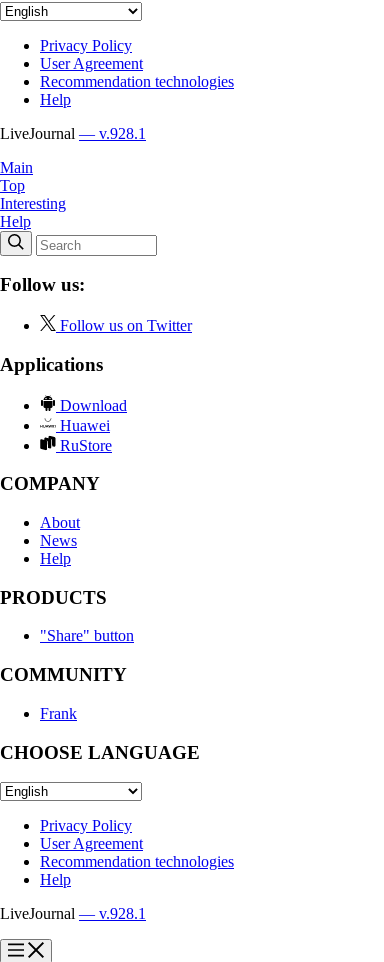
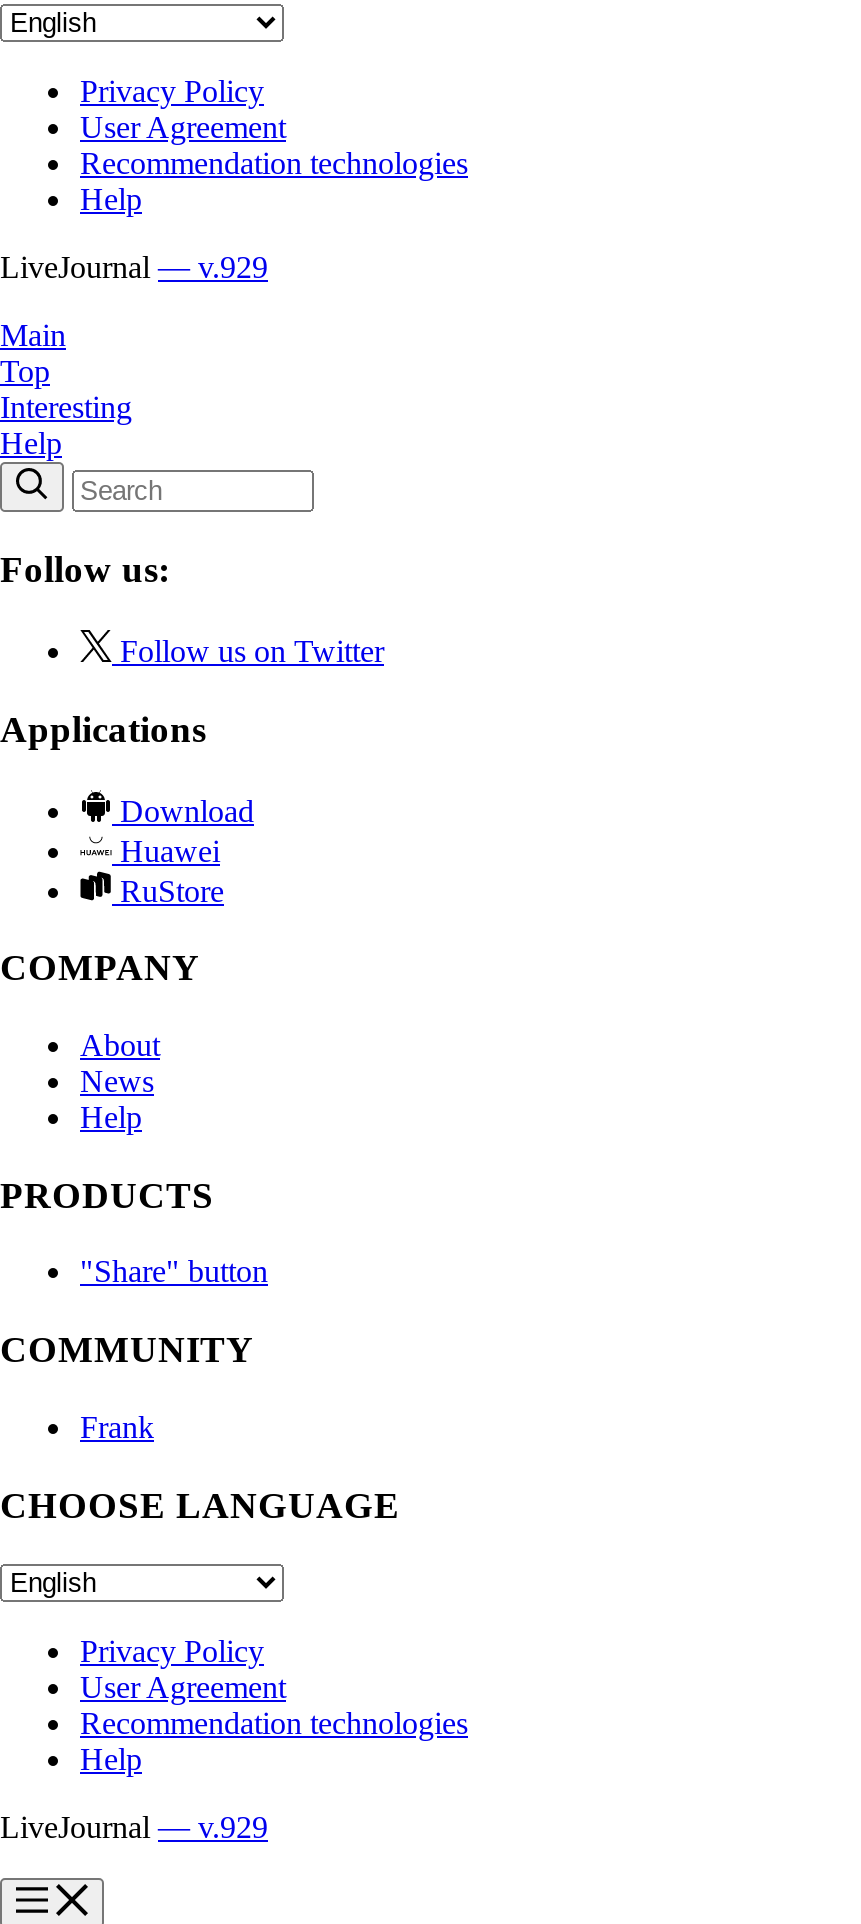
[0,125,146,142] LiveJournal — v.928.1 -> [0,249,268,283] LiveJournal — v.929
[0,905,146,922] LiveJournal — v.928.1 -> [0,1810,268,1844] LiveJournal — v.929

